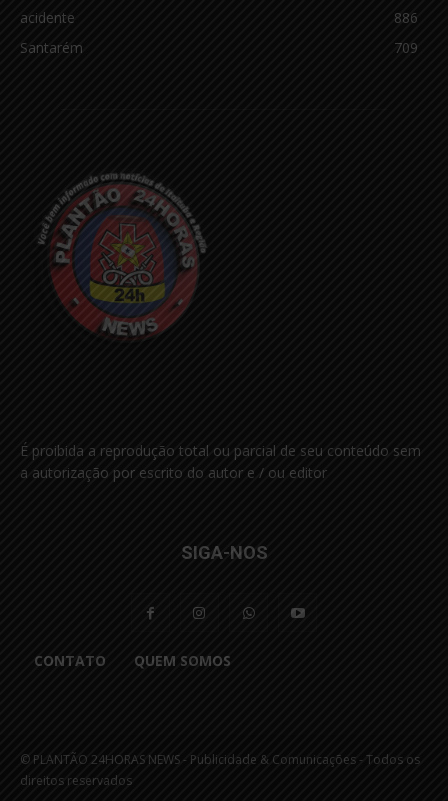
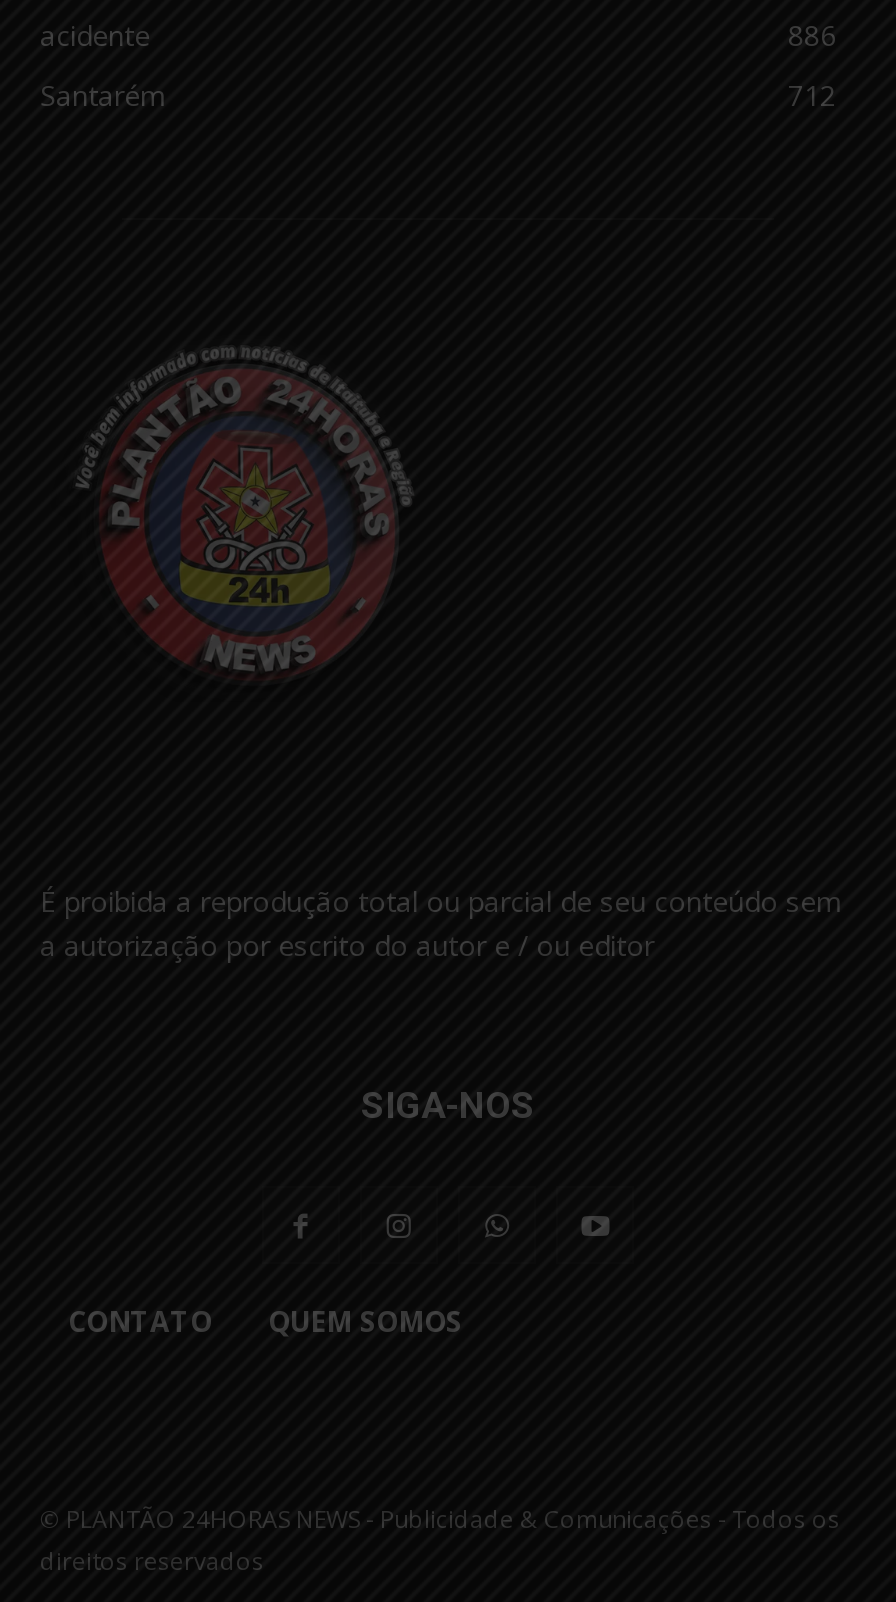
[394,38,418,57] 709 -> [788,76,836,114] 712

